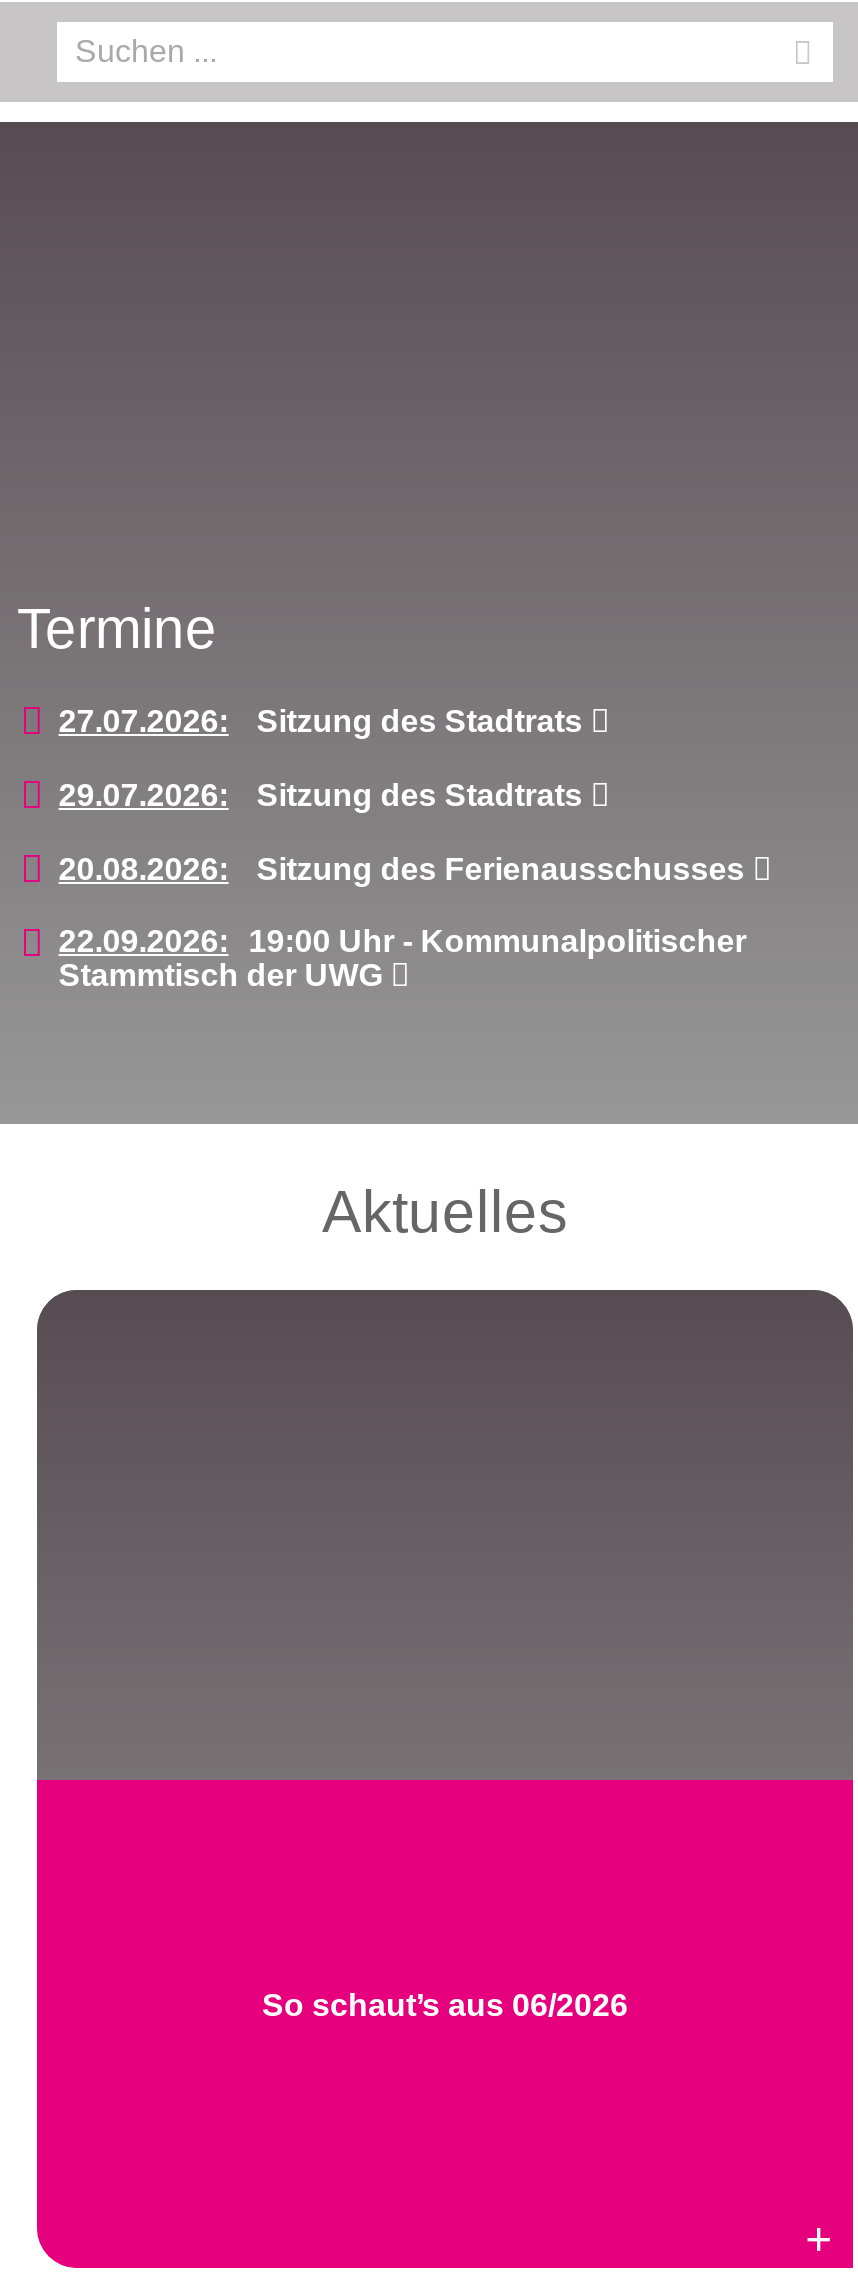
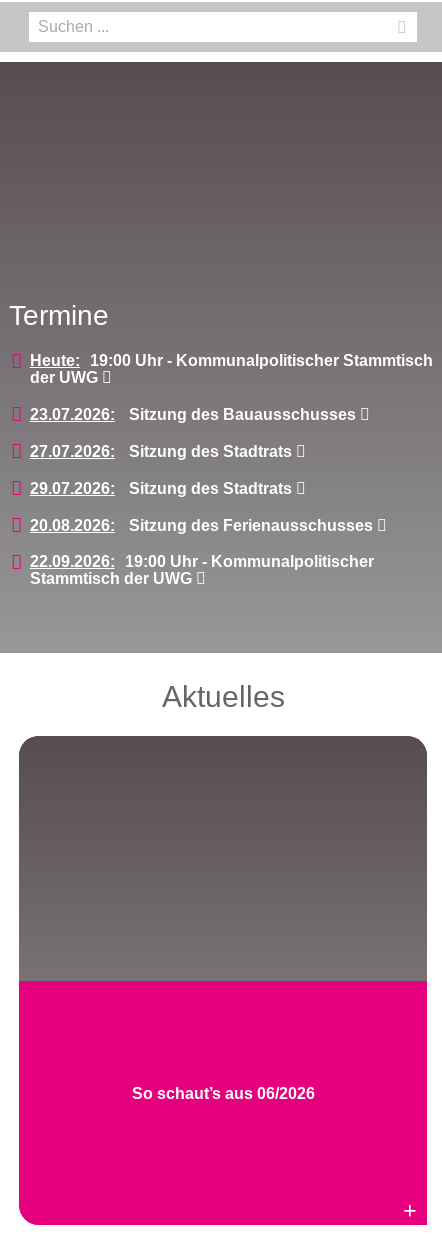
none -> [30,352,433,423] Heute: 19:00 Uhr - Kommunalpolitischer Stammtisch | der UWG | 23.07.2026: Sitzung des Bauausschusses

